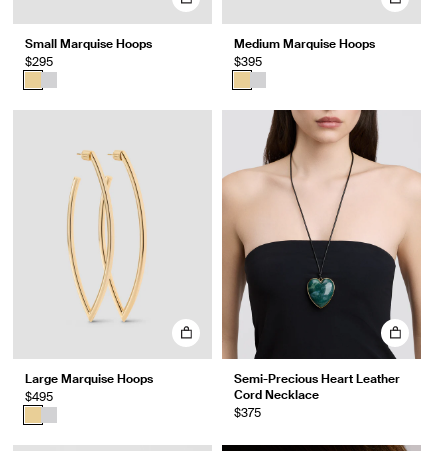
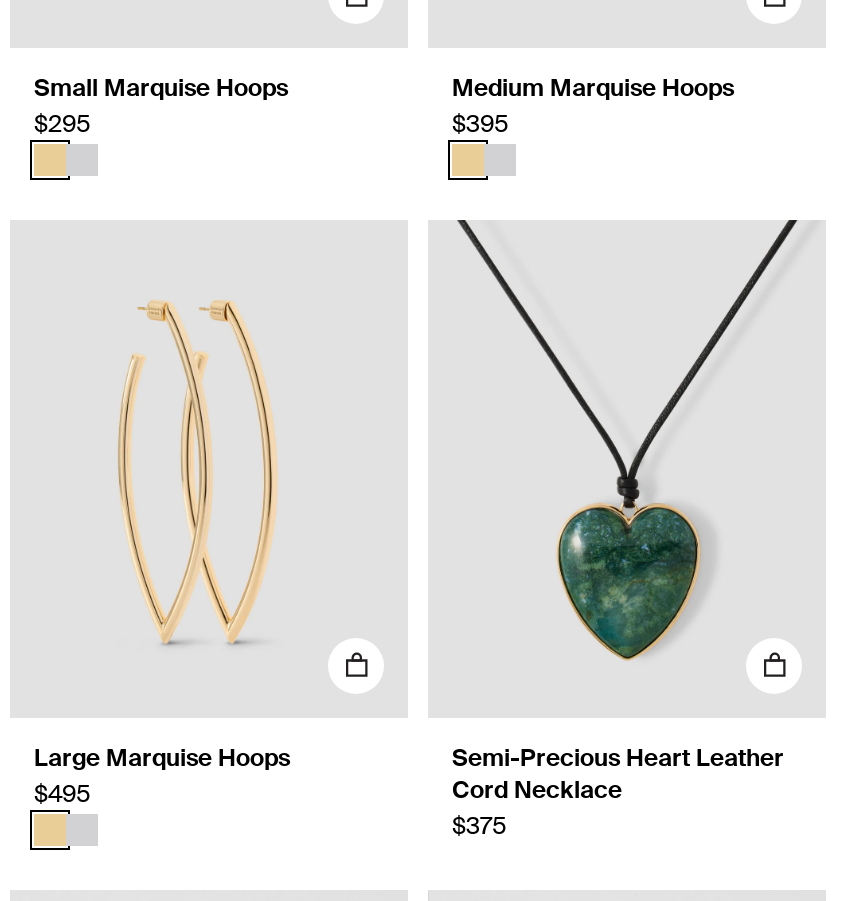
[222,109,422,360] [image] -> [428,218,826,718] [image]

